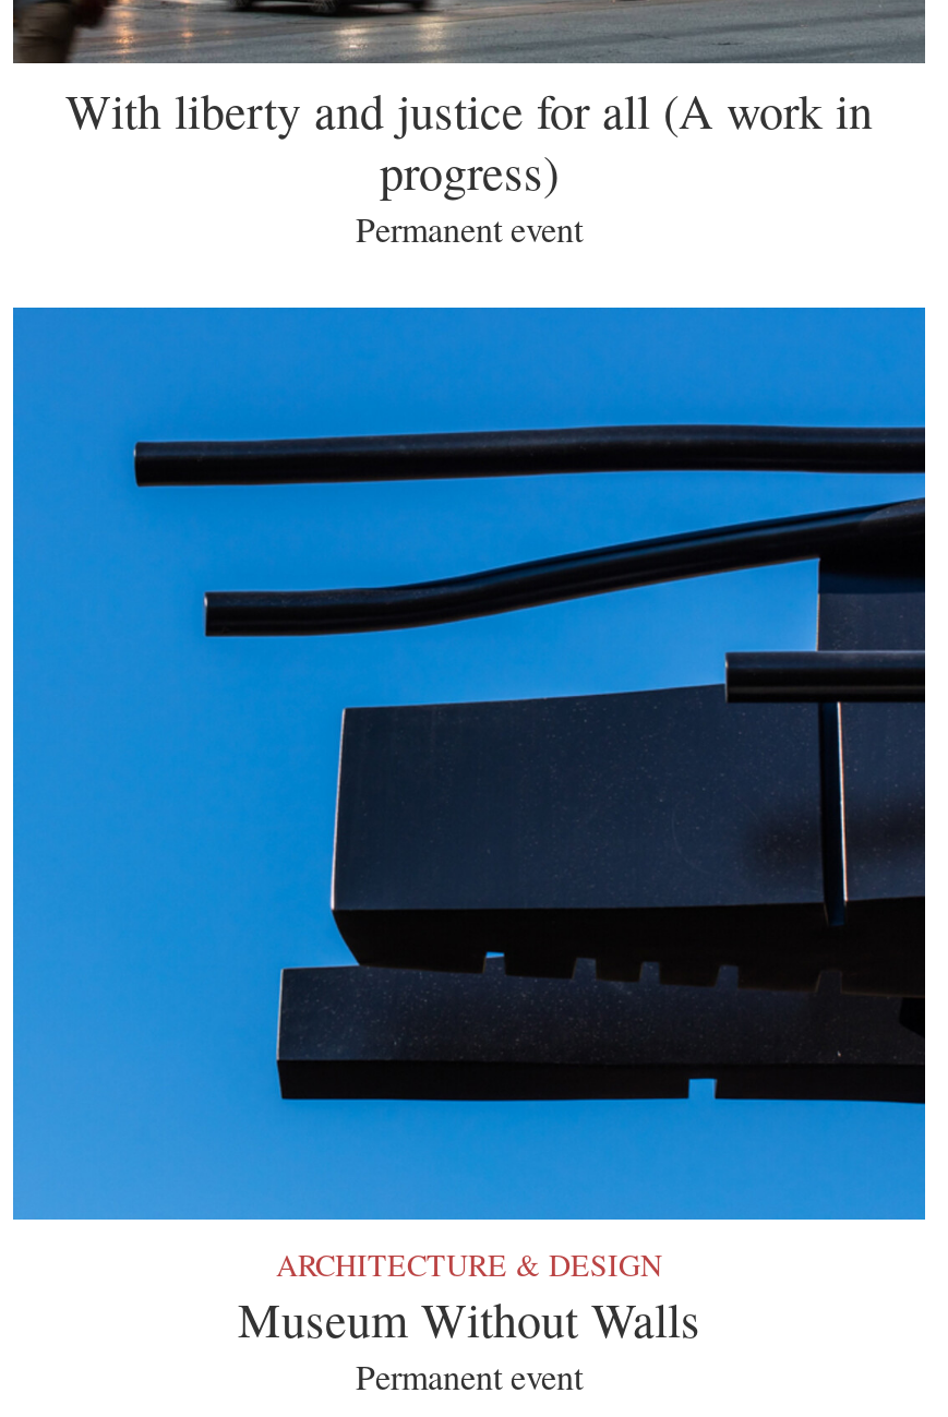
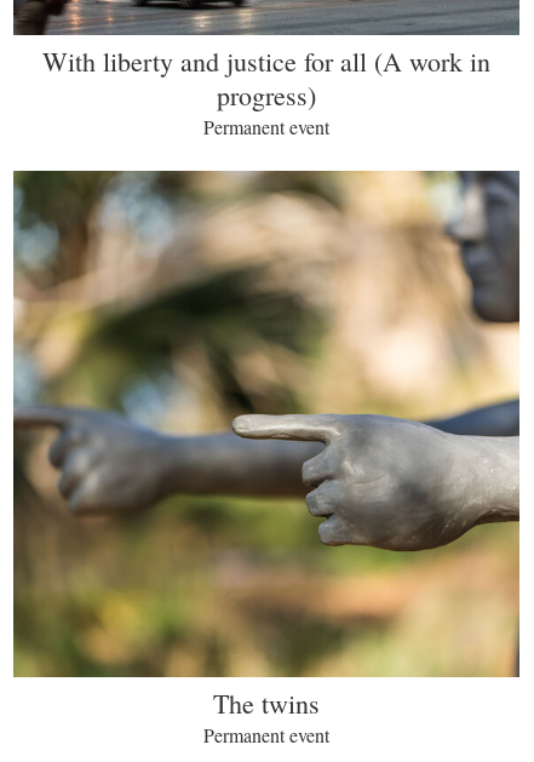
[11,305,927,1350] [image] | ARCHITECTURE & DESIGN | Museum Without Walls -> [12,170,521,721] [image] | The twins

